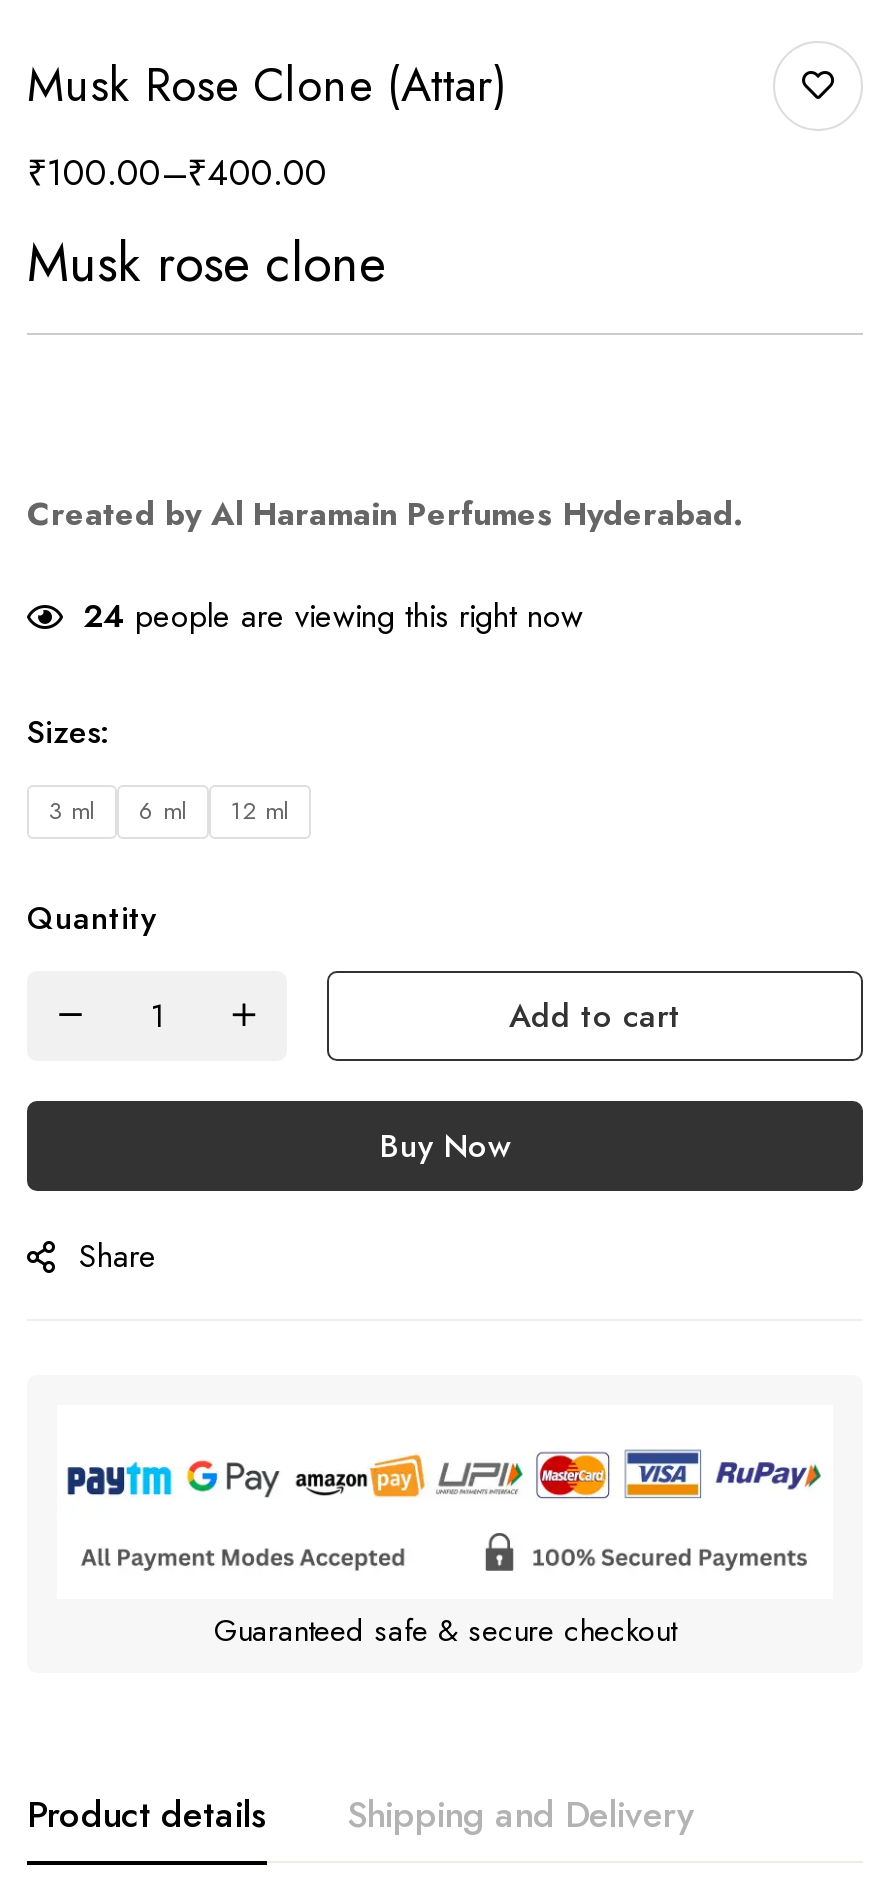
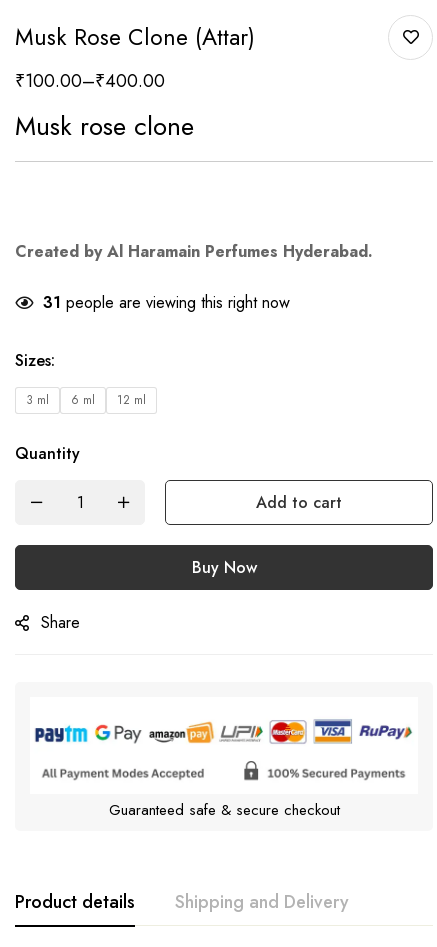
[83,593,583,639] 24 people are viewing this right now -> [43,291,290,314] 31 people are viewing this right now

